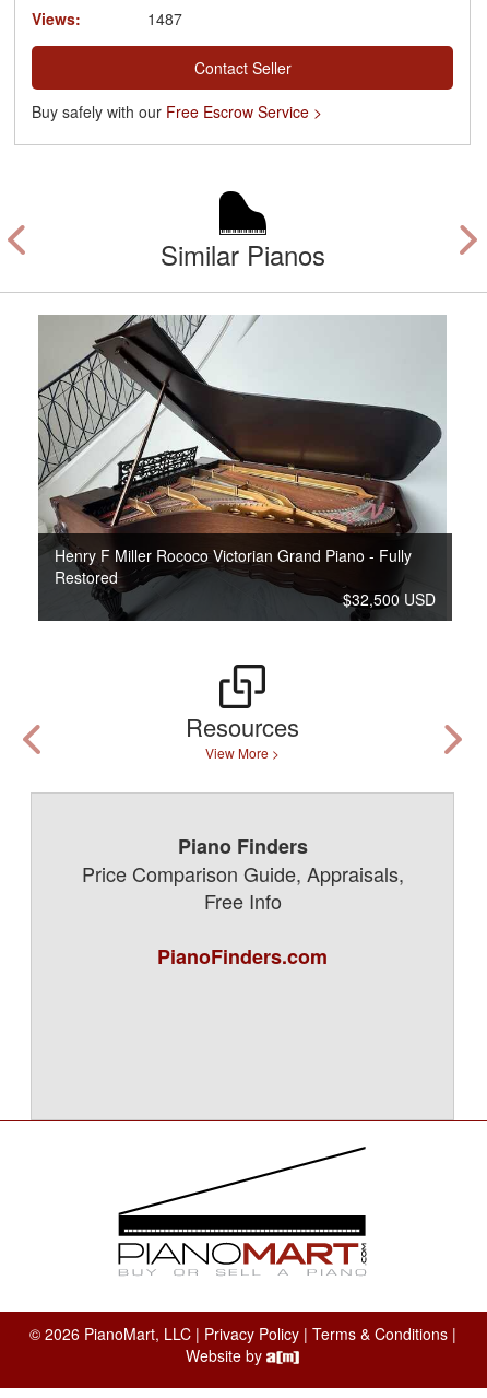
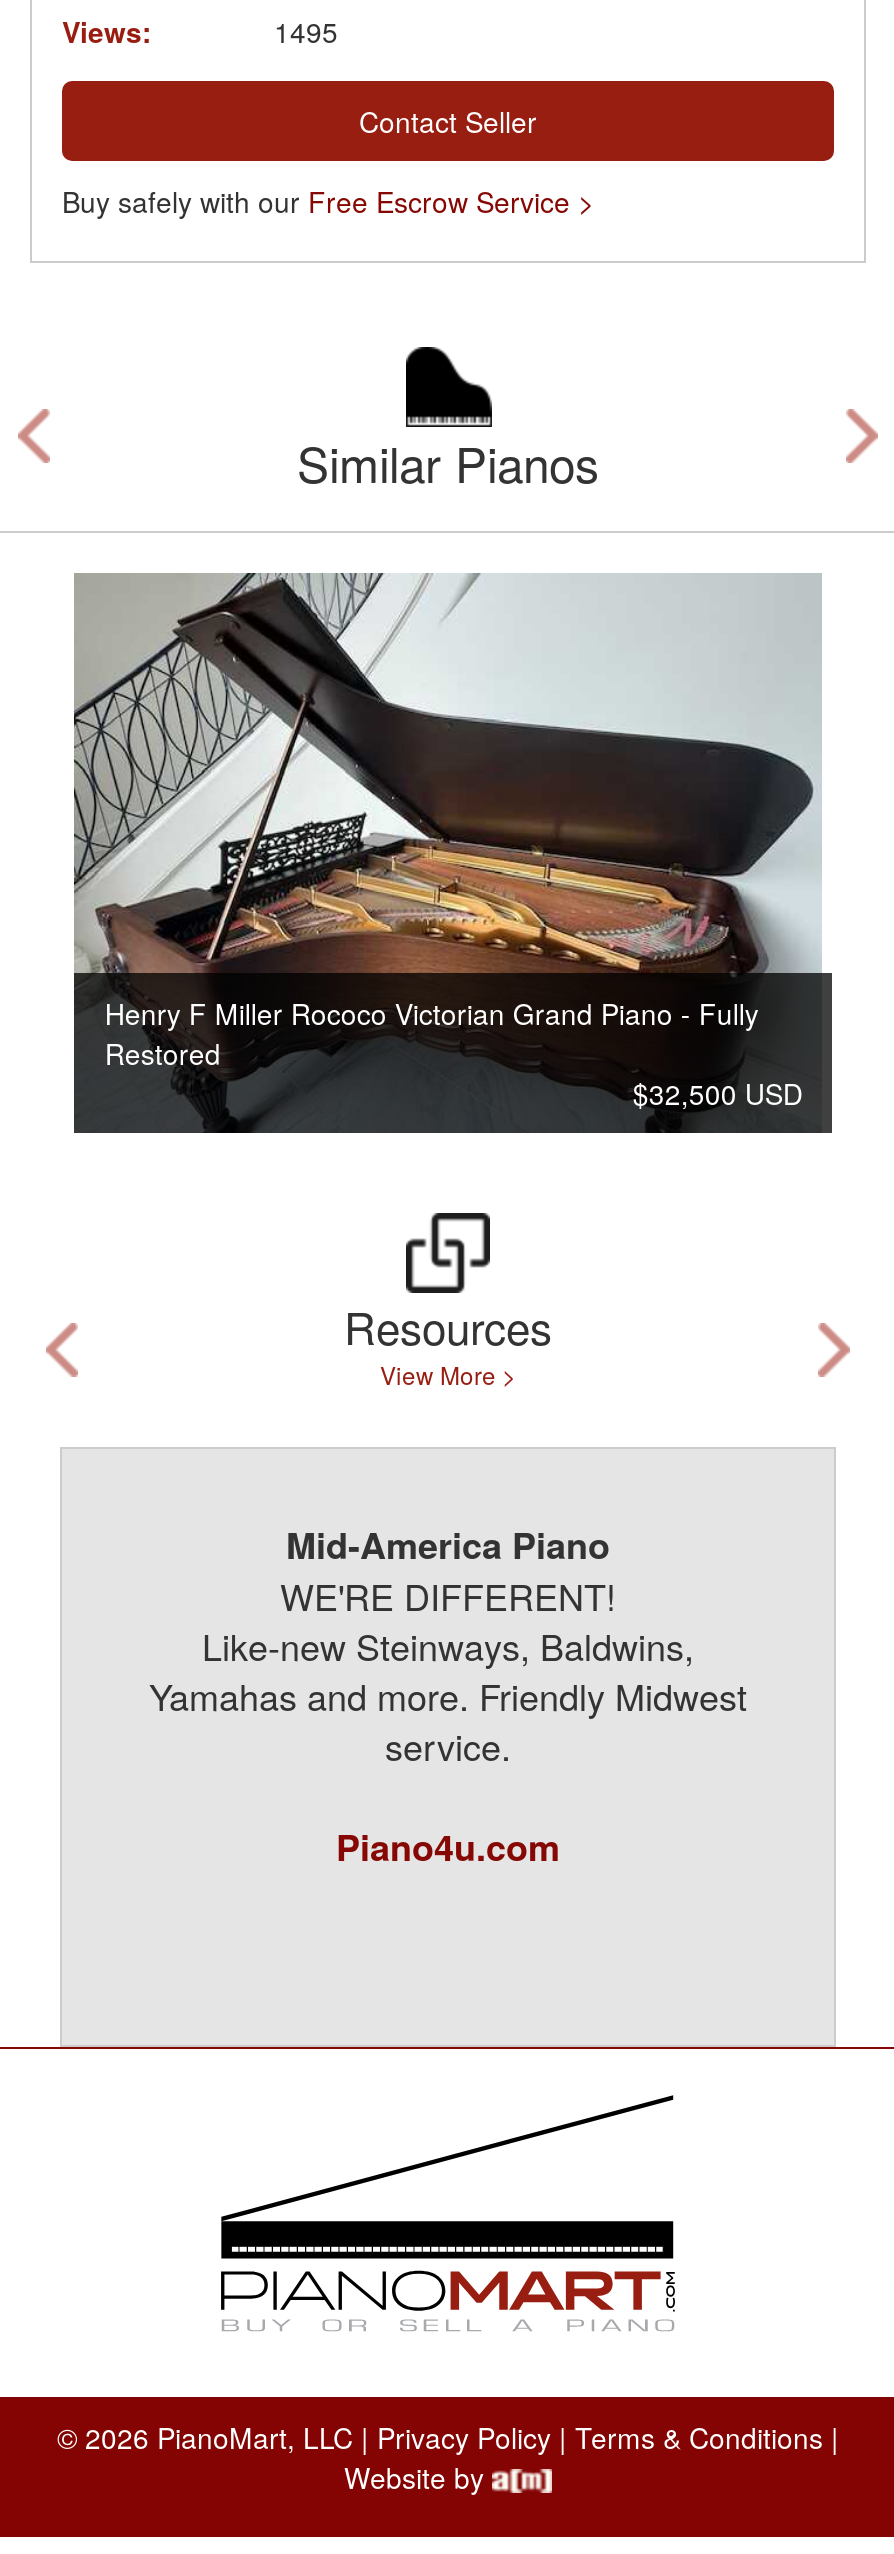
[147,8,182,30] 1487 -> [274,11,338,51] 1495
[81,832,403,915] Piano Finders | Price Comparison Guide, Appraisals, | Free Info -> [149,1519,747,1771] Mid-America Piano | WE'RE DIFFERENT! | Like-new Steinways, Baldwins, | Yamahas and more. Friendly Midwest | service.
[157,942,328,971] PianoFinders.com -> [336,1821,560,1873] Piano4u.com

